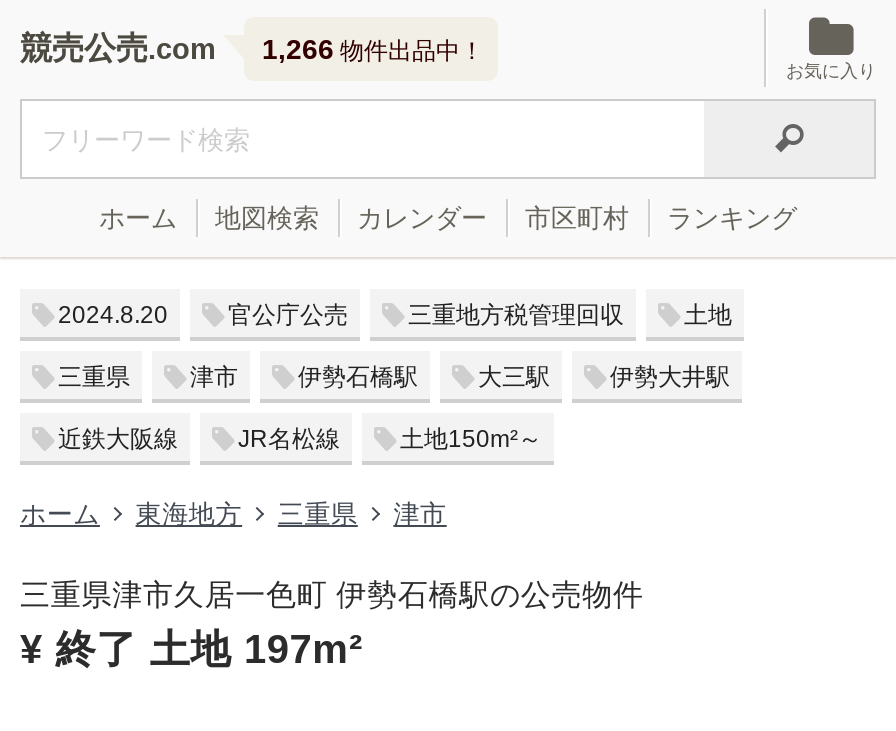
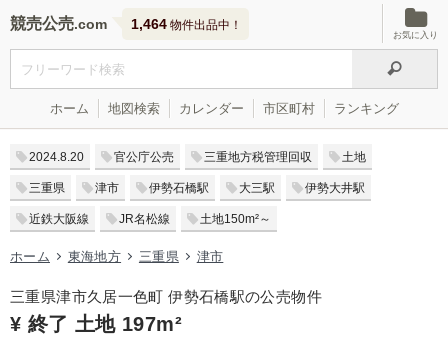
[262,33,484,65] 1,266物件出品中！ -> [131,16,242,32] 1,464物件出品中！

